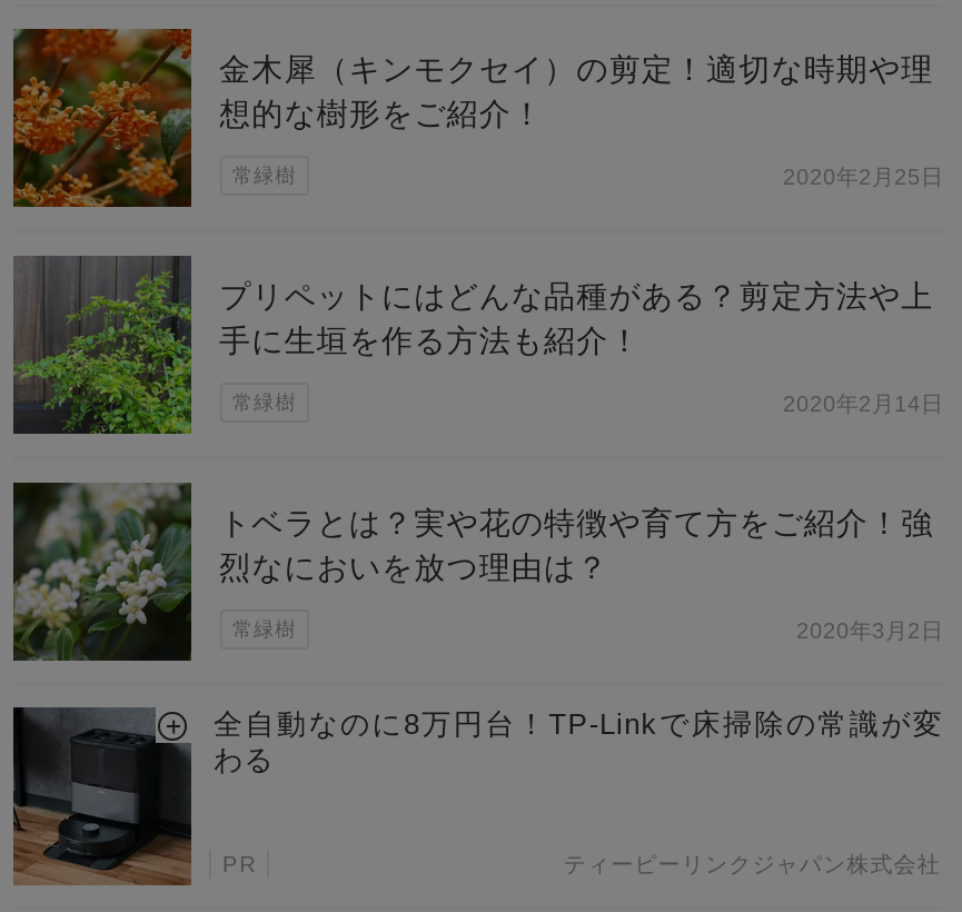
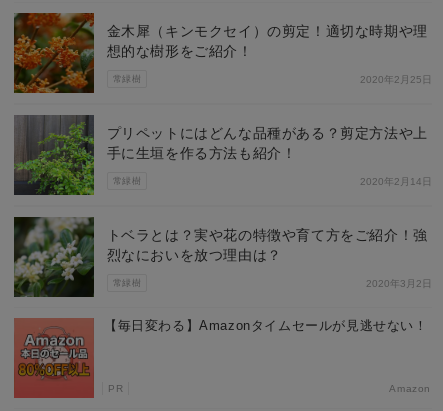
[11,705,943,888] [image] | 全自動なのに8万円台！TP-Linkで床掃除の常識が変 | わる -> [13,317,428,399] [image] | 【毎日変わる】Amazonタイムセールが見逃せない！
[564,851,941,876] ティーピーリンクジャパン株式会社 -> [389,383,431,394] Amazon

